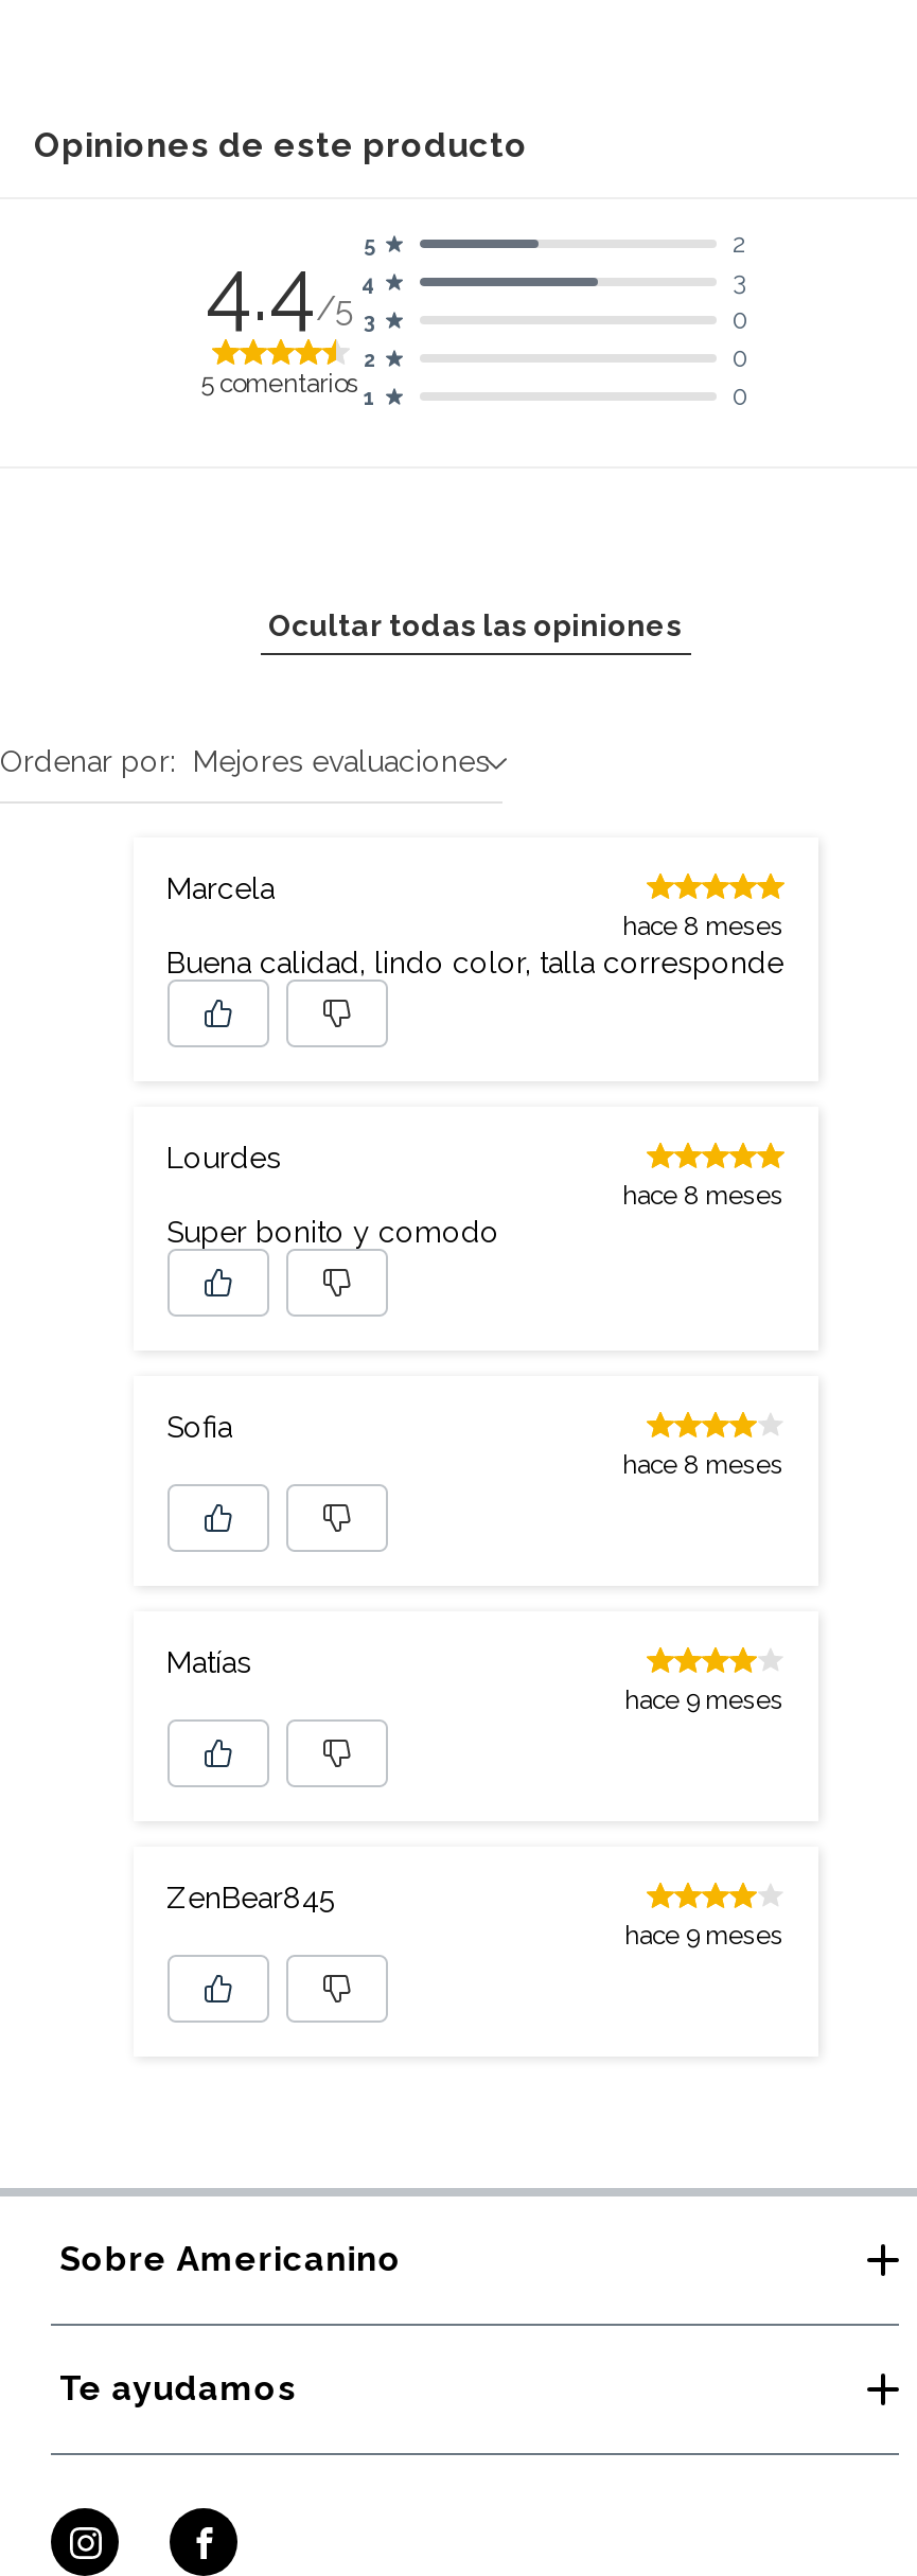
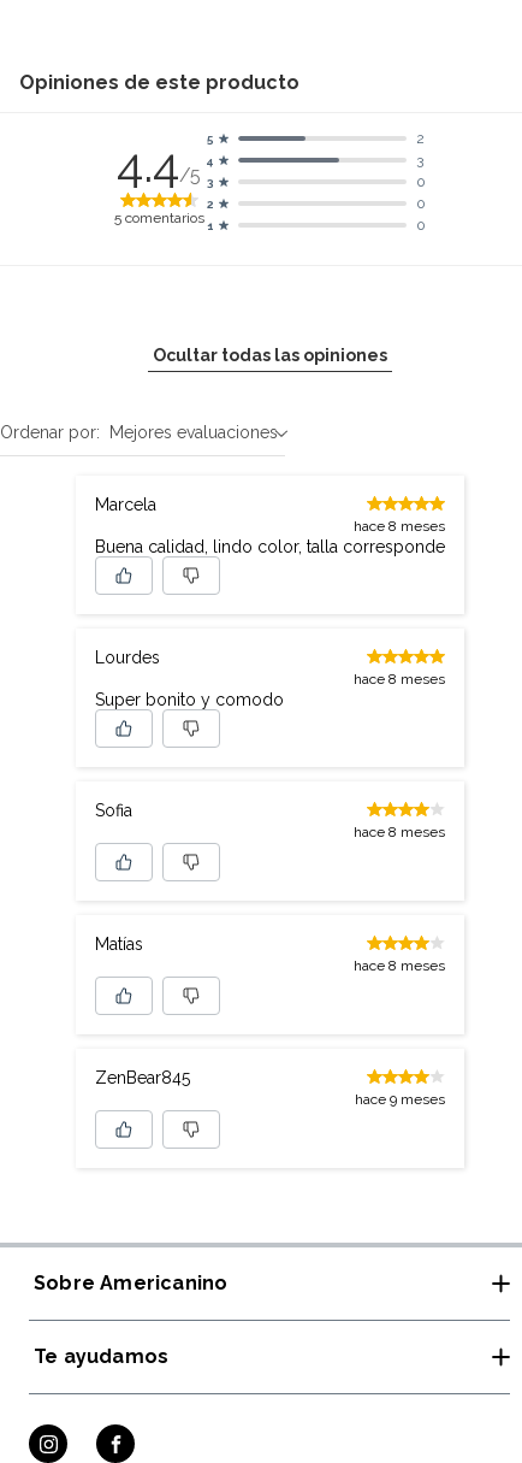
[624,1686,783,1715] hace 9 meses -> [353,957,444,974] hace 8 meses

